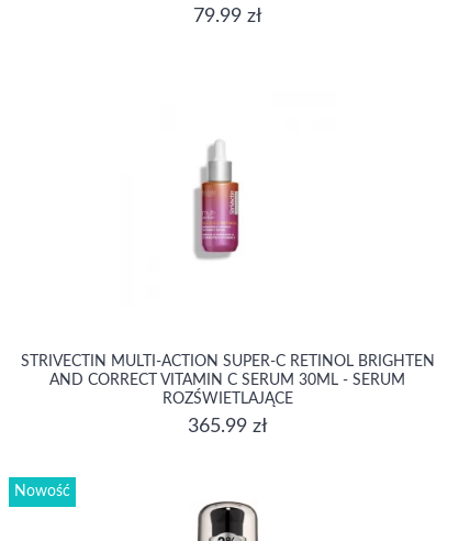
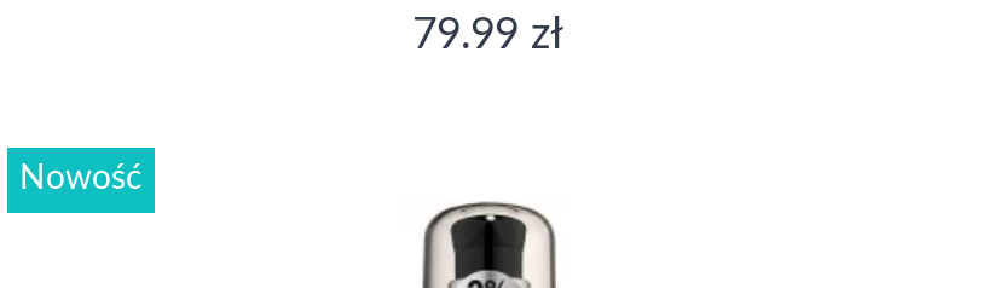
[193,140,240,261] [image] -> none
[20,354,434,436] STRIVECTIN MULTI-ACTION SUPER-C RETINOL BRIGHTEN | AND CORRECT VITAMIN C SERUM 30ML - SERUM | ROZŚWIETLAJĄCE | 365.99 zł -> none

